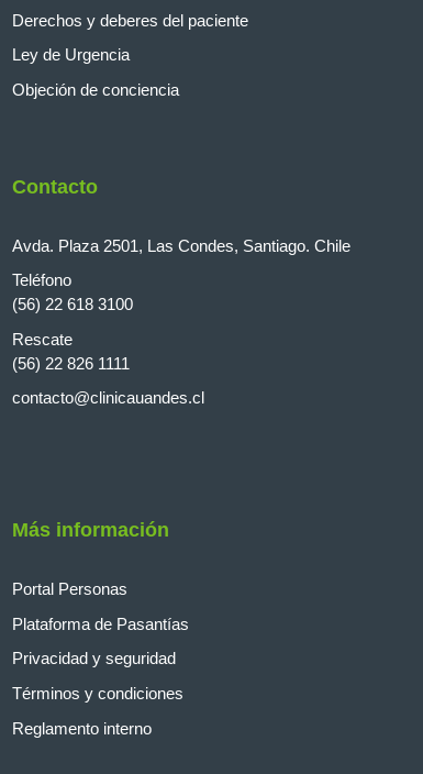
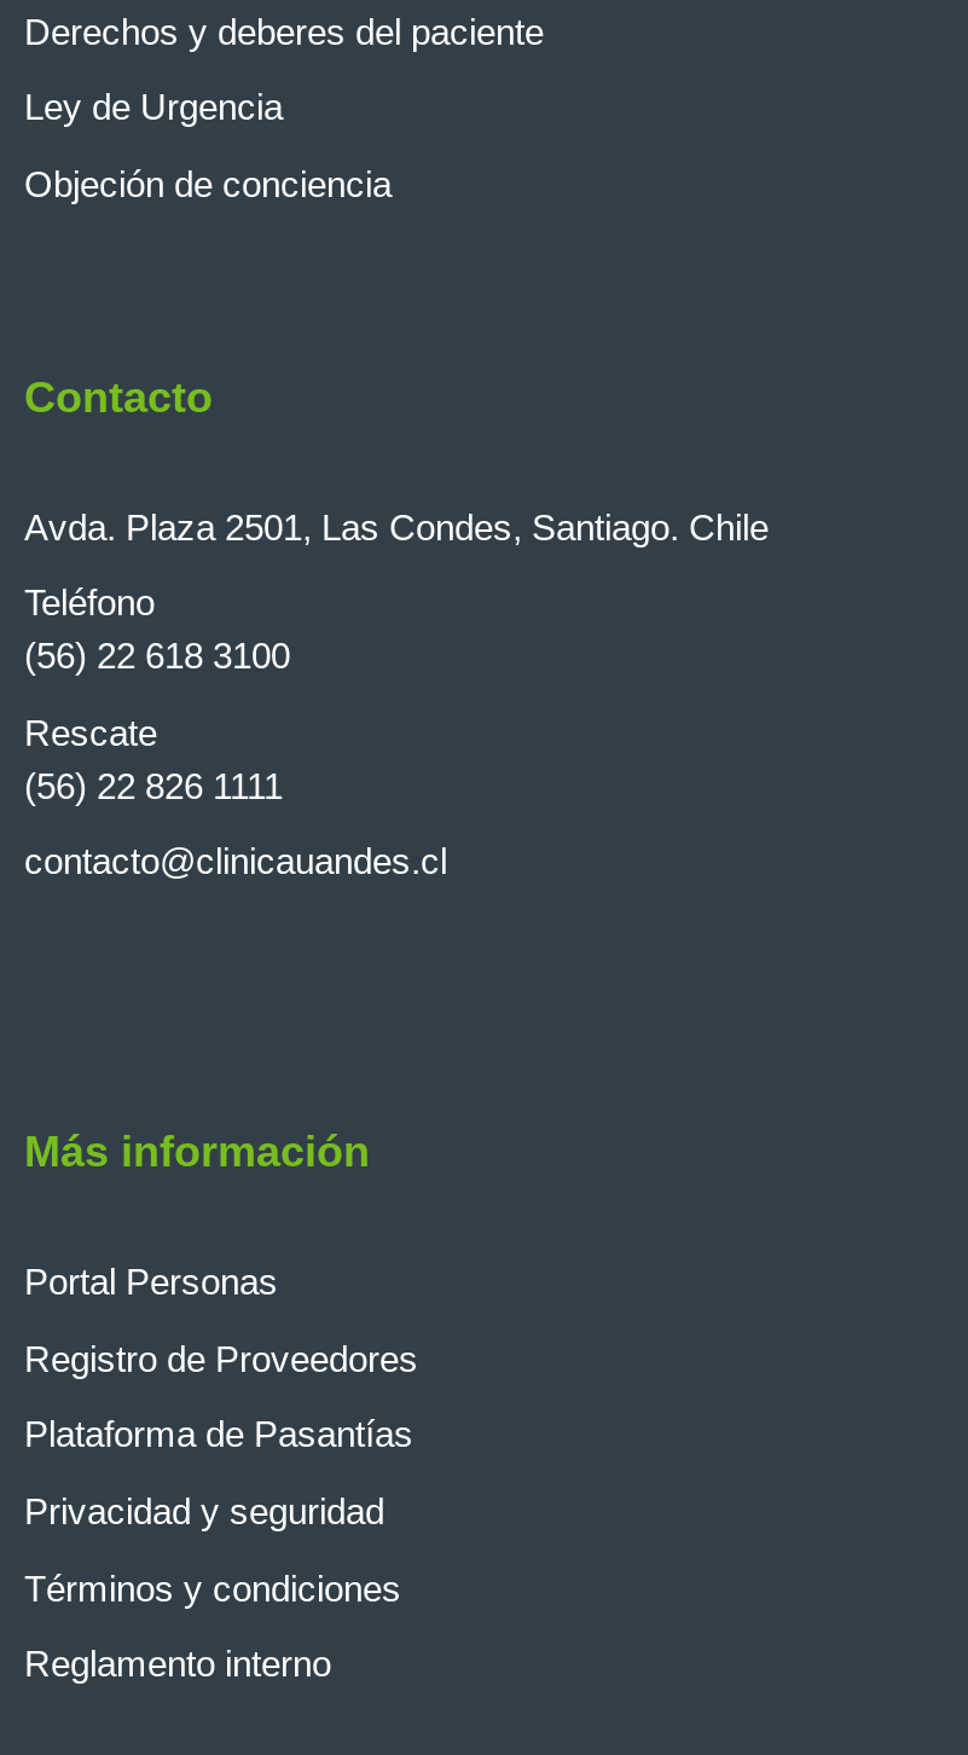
none -> [24,1338,418,1379] Registro de Proveedores

